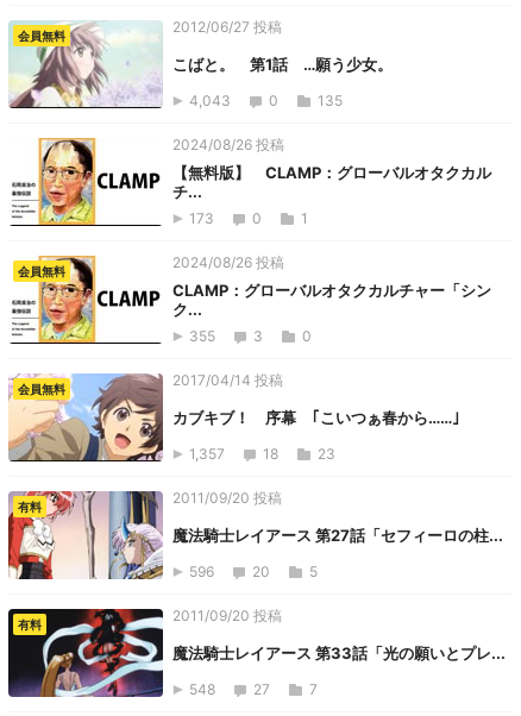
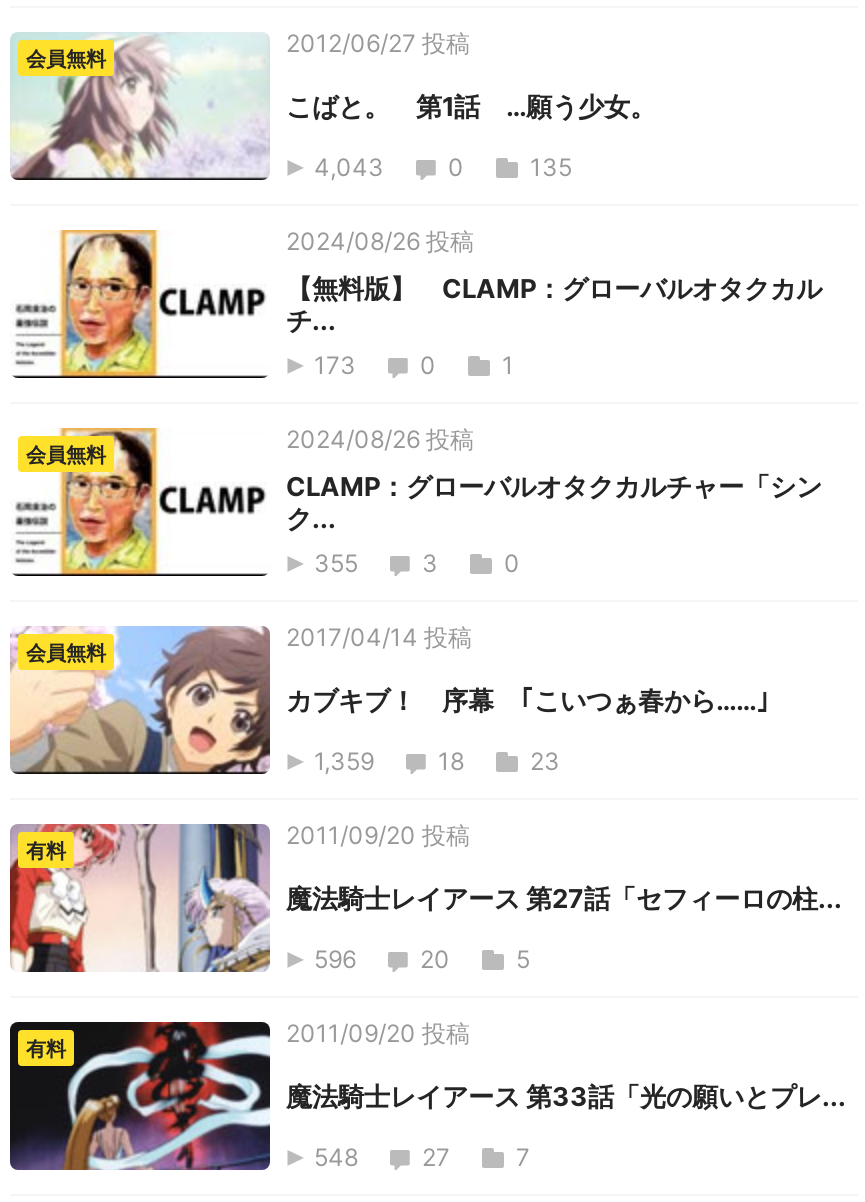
[189,445,225,463] 1,357 -> [314,746,374,776] 1,359

